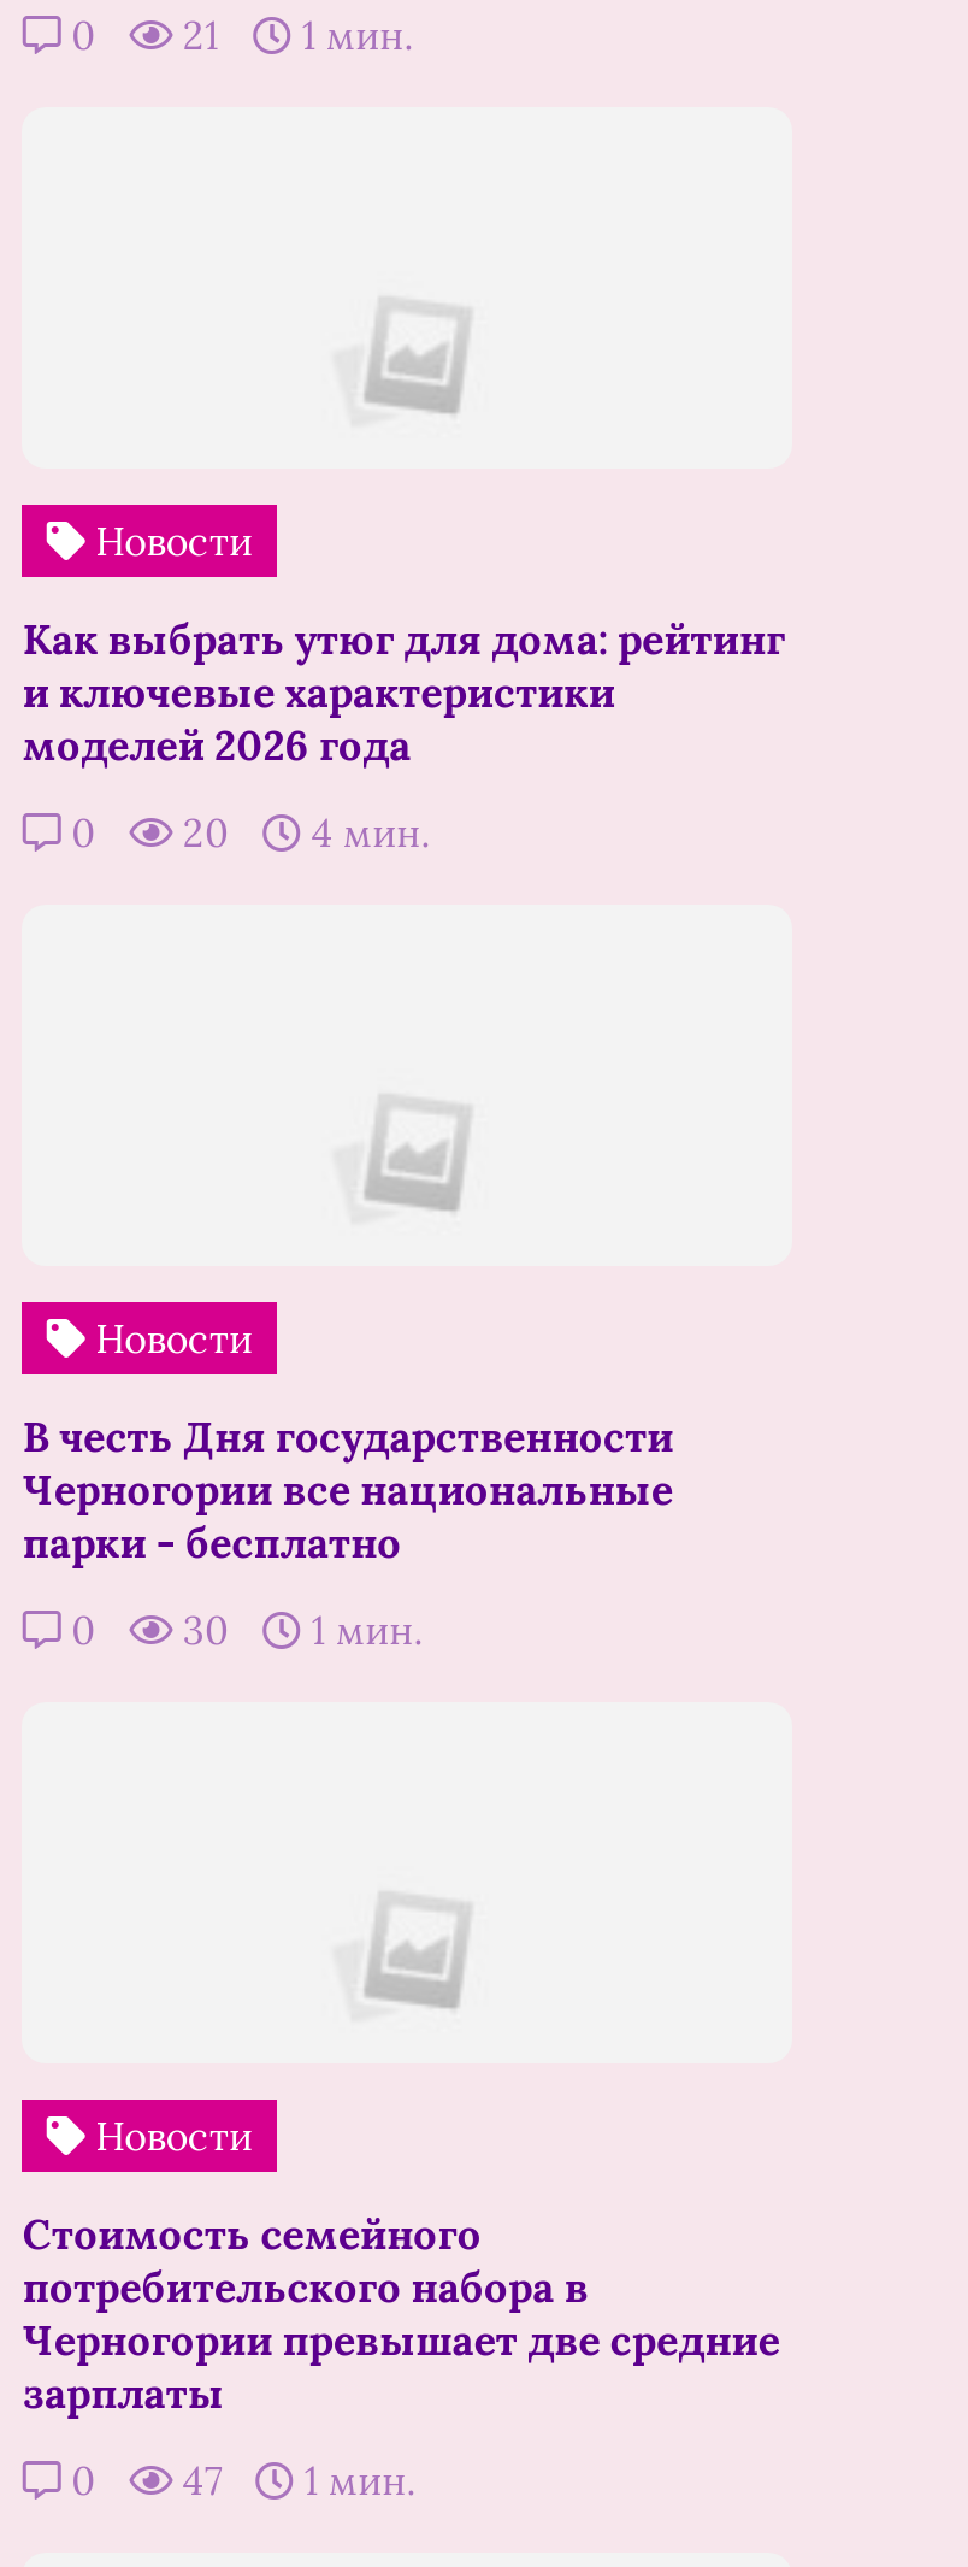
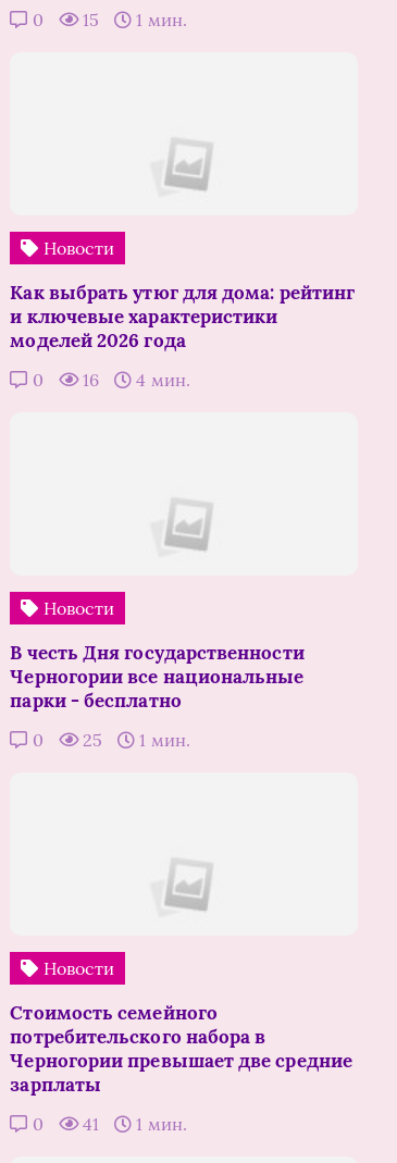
[61,12,414,60] 0 21 1 мин. -> [28,9,187,31] 0 15 1 мин.
[61,809,431,857] 0 20 4 мин. -> [28,369,190,391] 0 16 4 мин.
[61,1606,423,1655] 0 30 1 мин. -> [28,729,190,751] 0 25 1 мин.
[61,2457,416,2505] 0 47 1 мин. -> [28,1113,187,1135] 0 41 1 мин.

